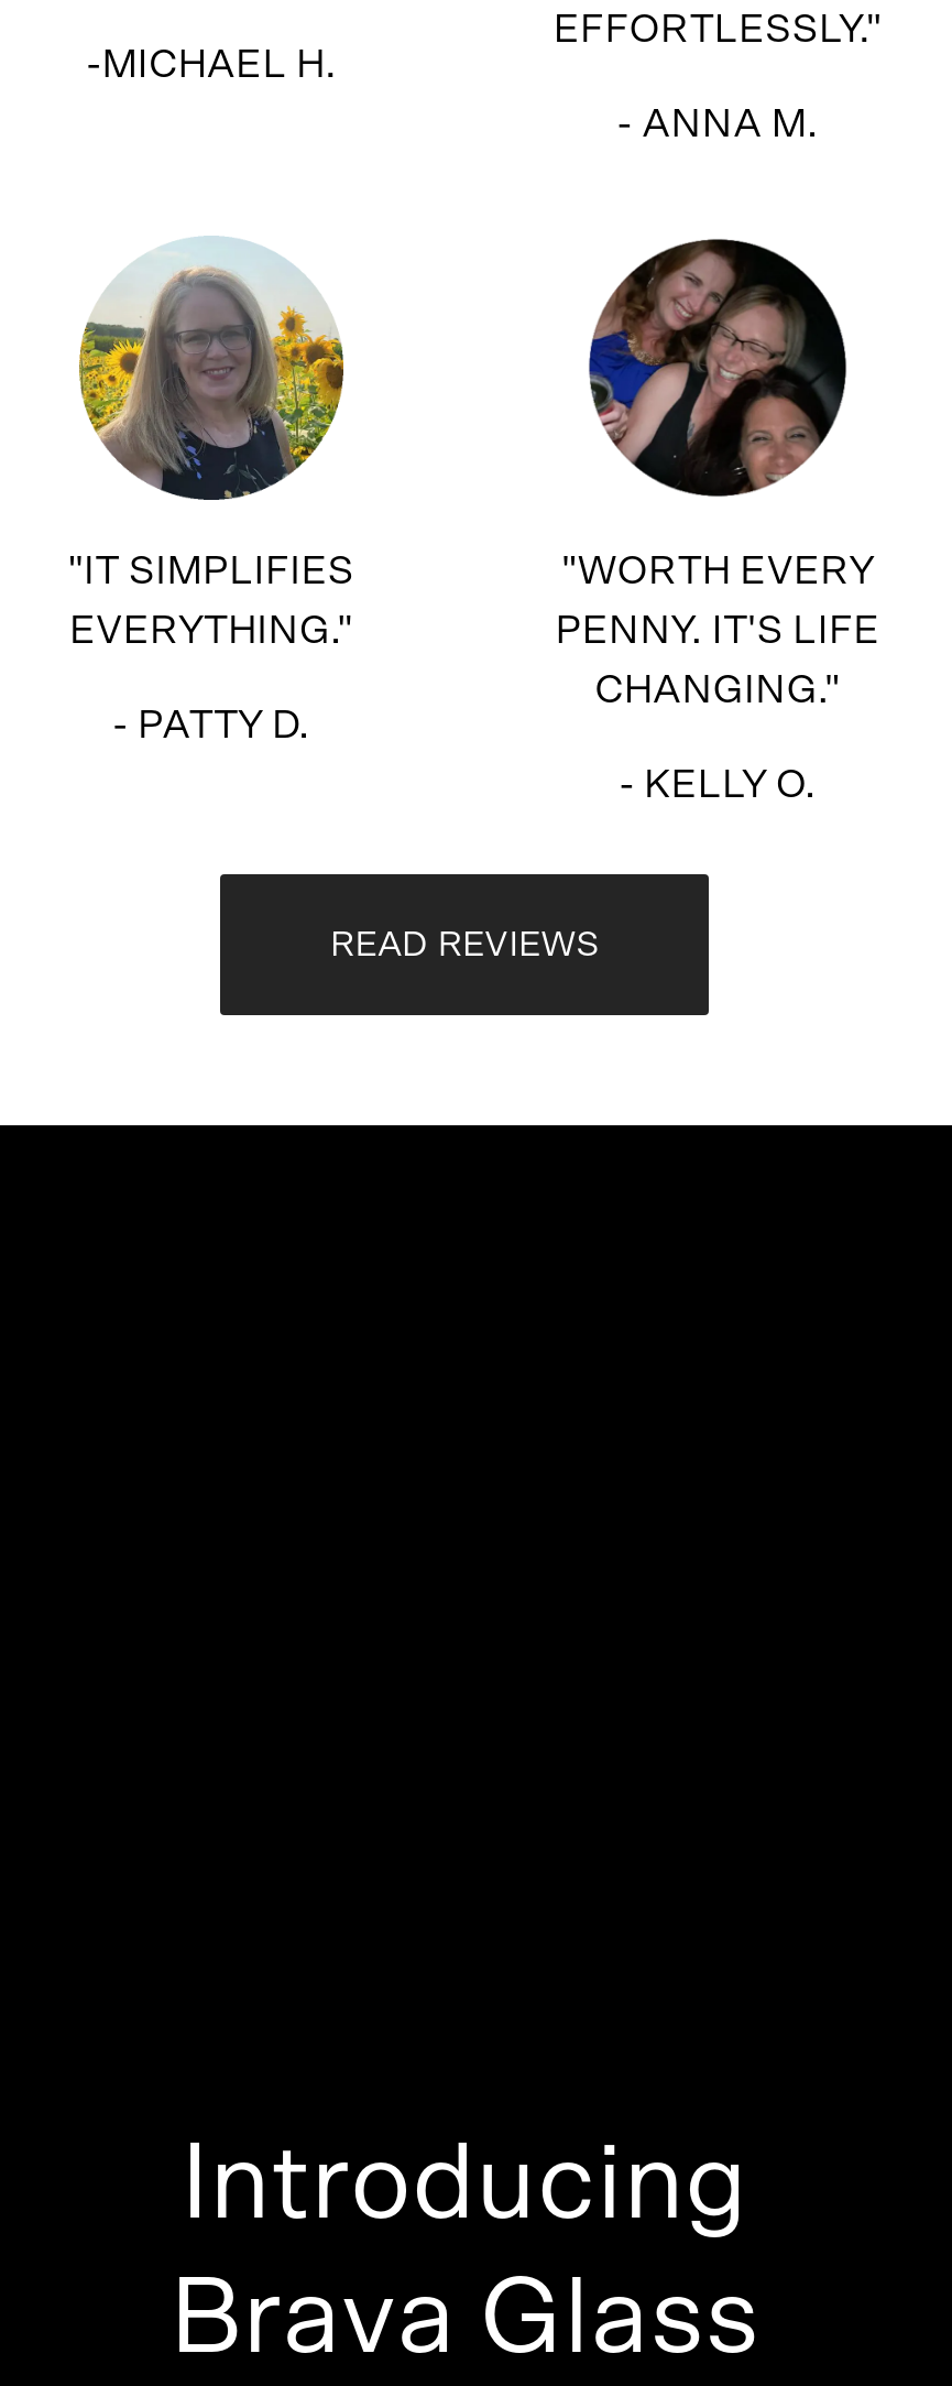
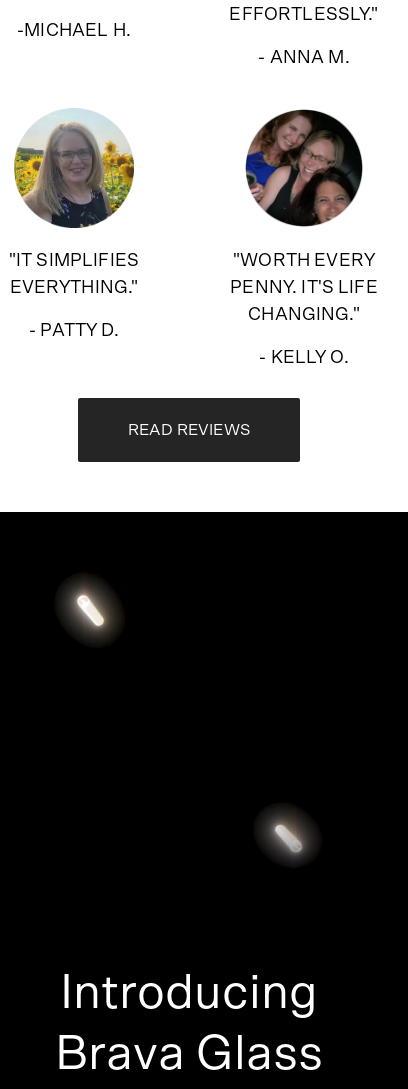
none -> [61,578,118,640] [image]
none -> [261,810,314,863] [image]

